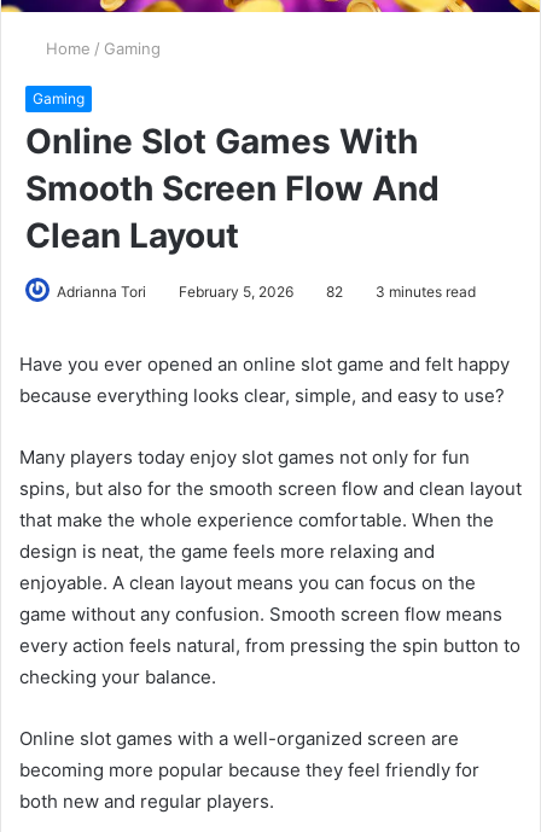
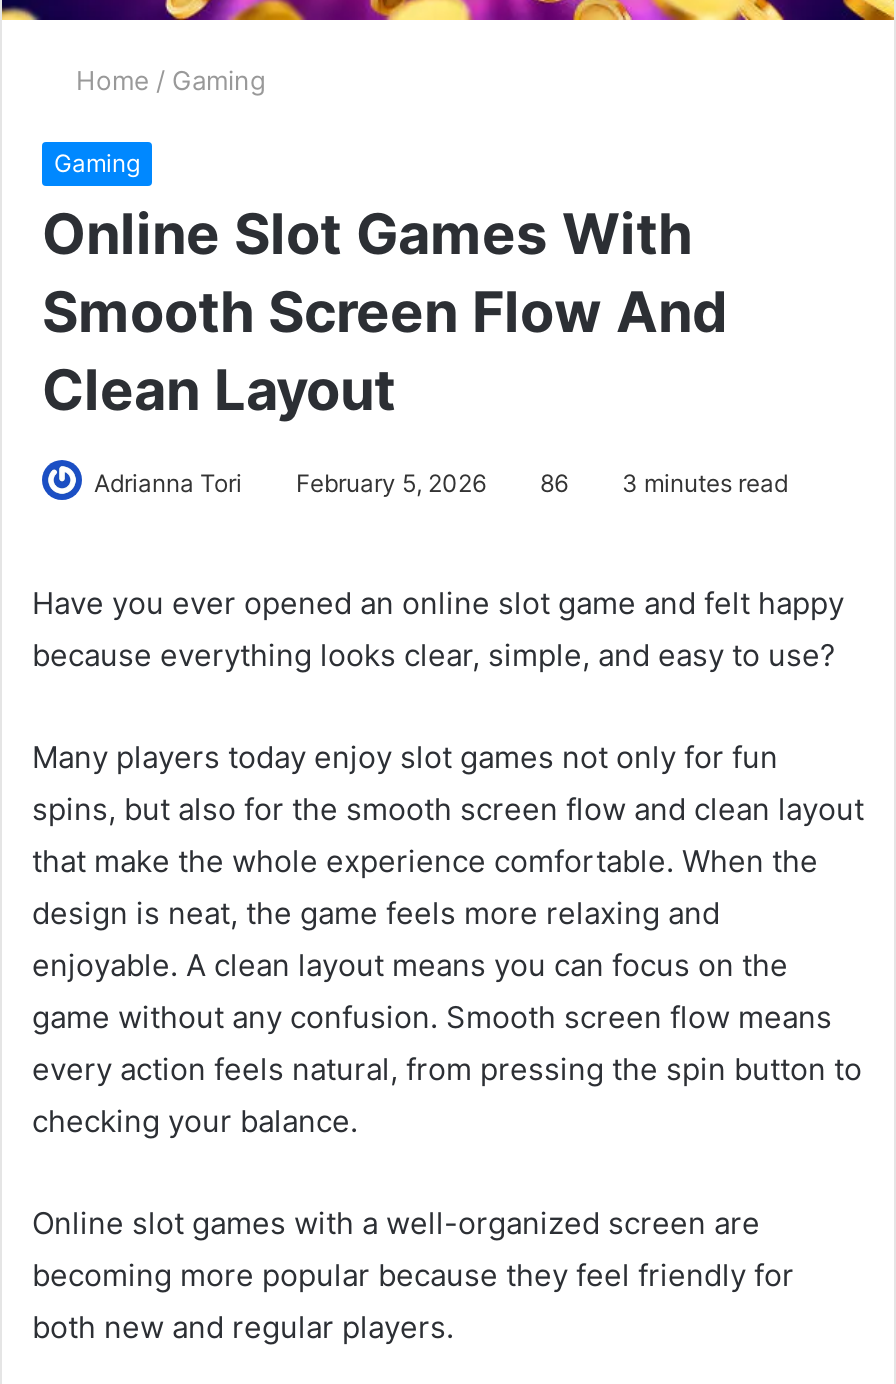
[57,283,476,301] Adrianna Tori February 5, 2026 82 3 minutes read -> [94,468,788,498] Adrianna Tori February 5, 2026 86 3 minutes read

